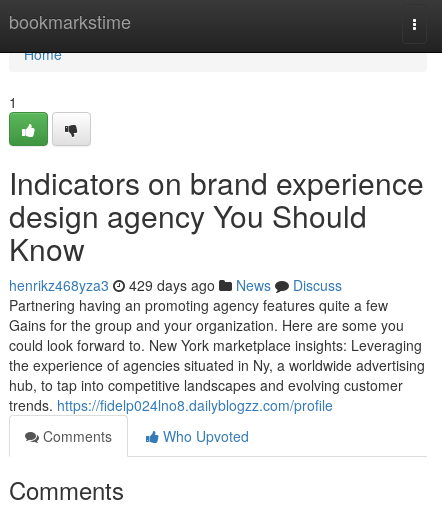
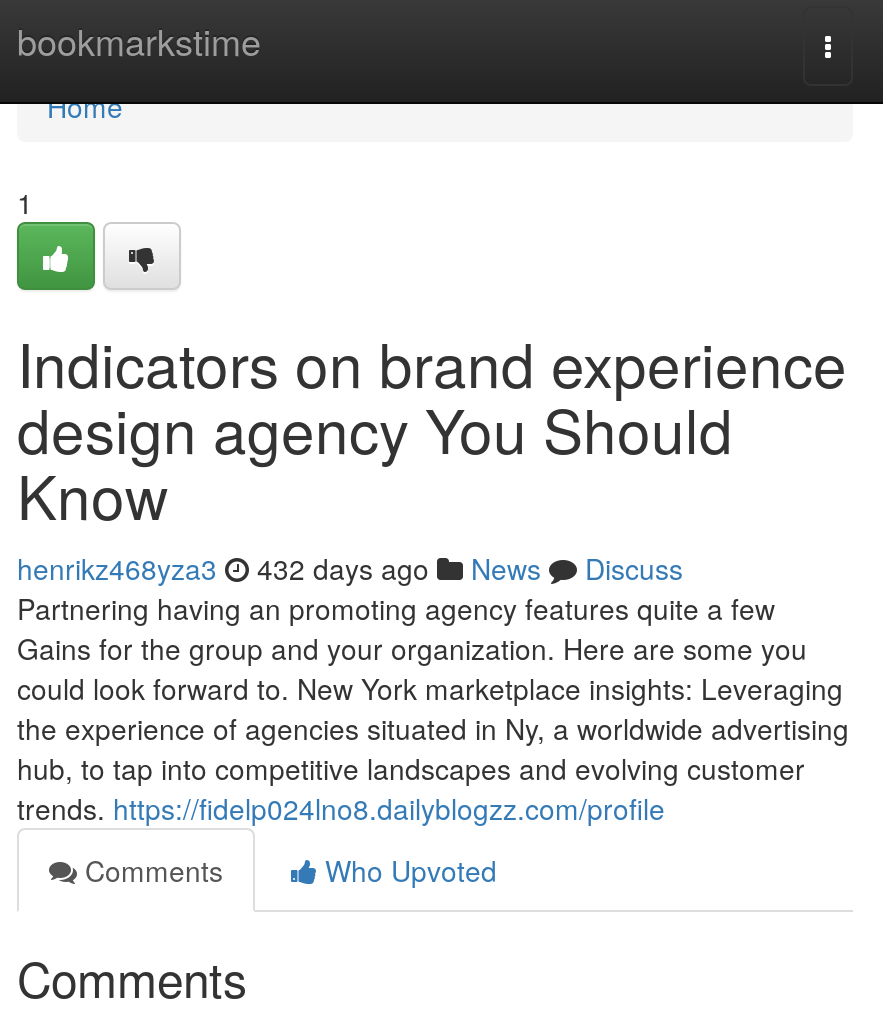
[9,275,342,295] henrikz468yza3 429 days ago News Discuss -> [17,548,683,588] henrikz468yza3 432 days ago News Discuss

